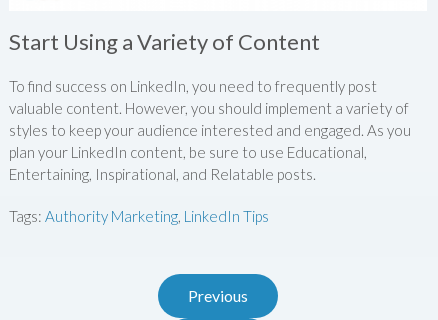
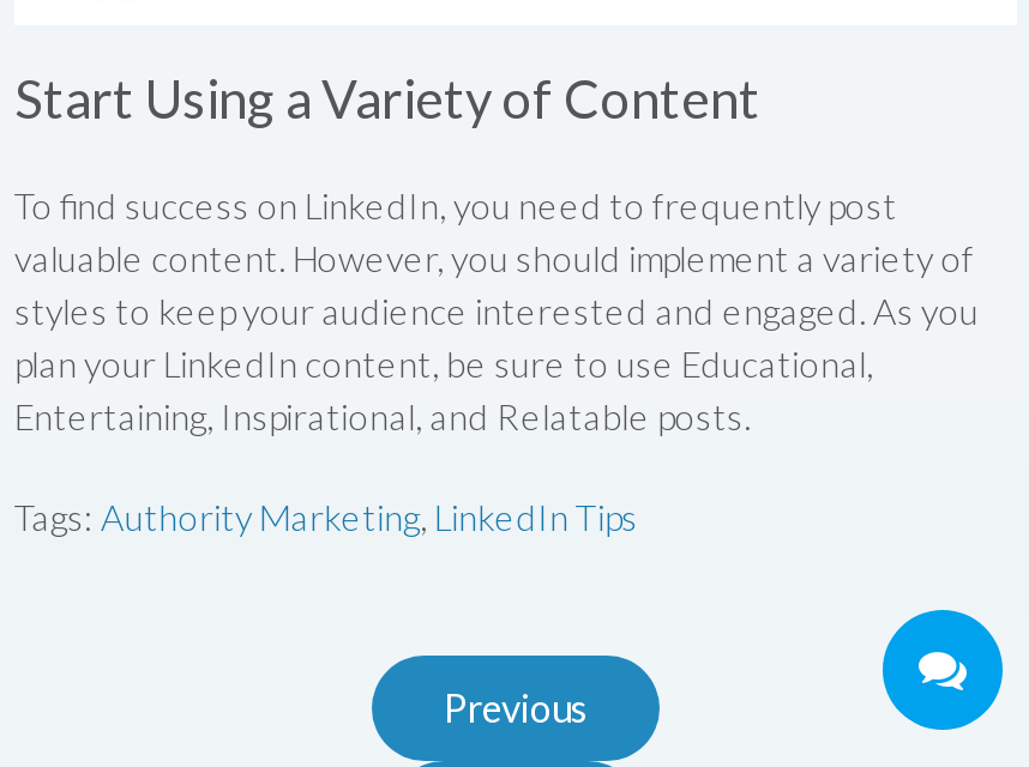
none -> [880,606,1005,733] [image]

